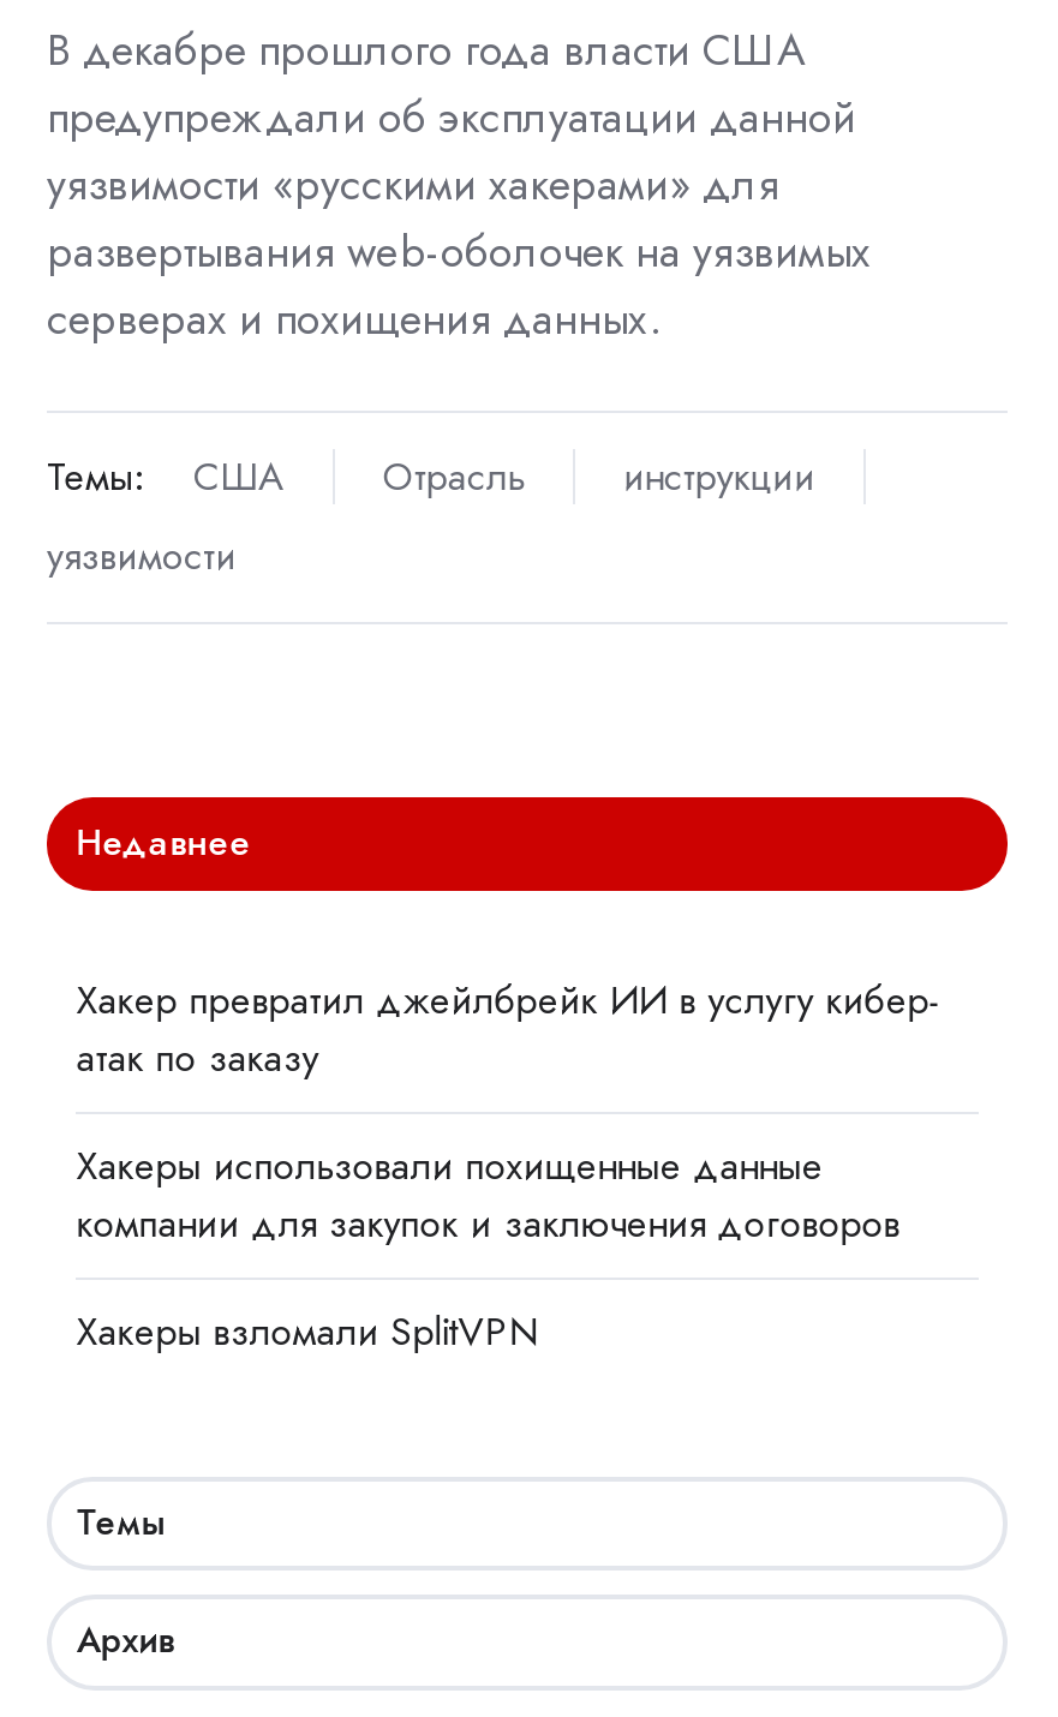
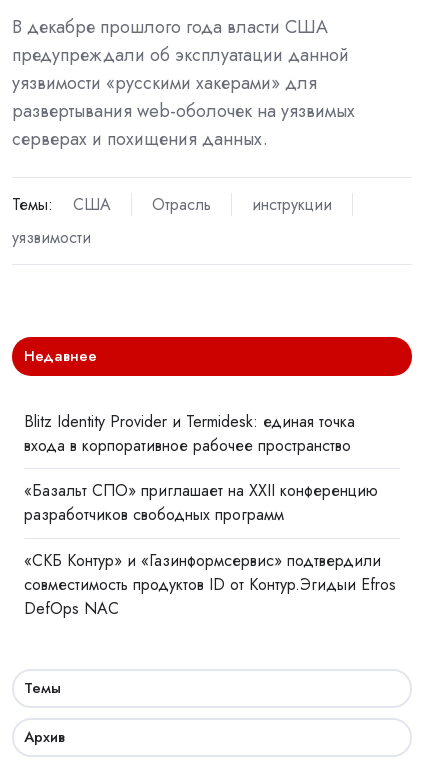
[76,972,941,1085] Хакер превратил джейлбрейк ИИ в услугу кибер- | атак по заказу -> [24,410,355,457] Blitz Identity Provider и Termidesk: единая точка | входа в корпоративное рабочее пространство
[76,1138,900,1251] Хакеры использовали похищенные данные | компании для закупок и заключения договоров -> [24,479,378,526] «Базальт СПО» приглашает на XXII конференцию | разработчиков свободных программ
[76,1304,540,1359] Хакеры взломали SplitVPN -> [24,549,396,620] «СКБ Контур» и «Газинформсервис» подтвердили | совместимость продуктов ID от Контур.Эгидыи Efros | DefOps NAC

